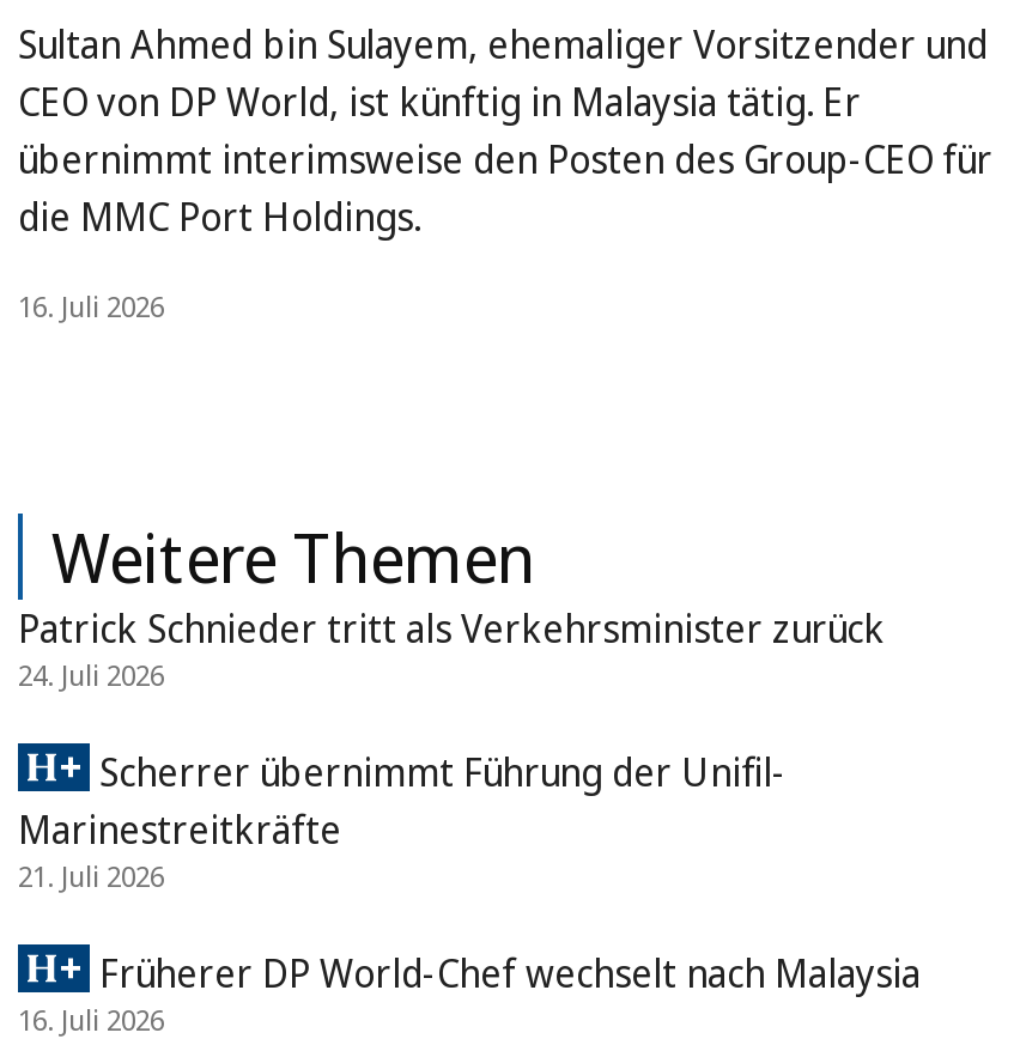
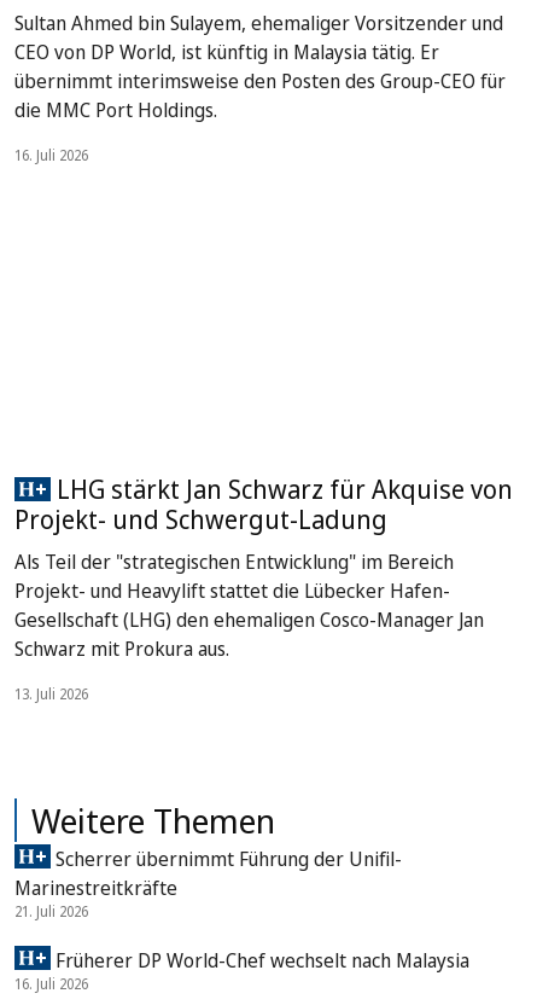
none -> [14,472,513,704] LHG stärkt Jan Schwarz für Akquise von | Projekt- und Schwergut-Ladung | Als Teil der "strategischen Entwicklung" im Bereich | Projekt- und Heavylift stattet die Lübecker Hafen- | Gesellschaft (LHG) den ehemaligen Cosco-Manager Jan | Schwarz mit Prokura aus. | 13. Juli 2026
moved [51,511,535,602] -> [31,797,275,843]: Weitere Themen
[18,602,885,695] Patrick Schnieder tritt als Verkehrsminister zurück | 24. Juli 2026 -> none

